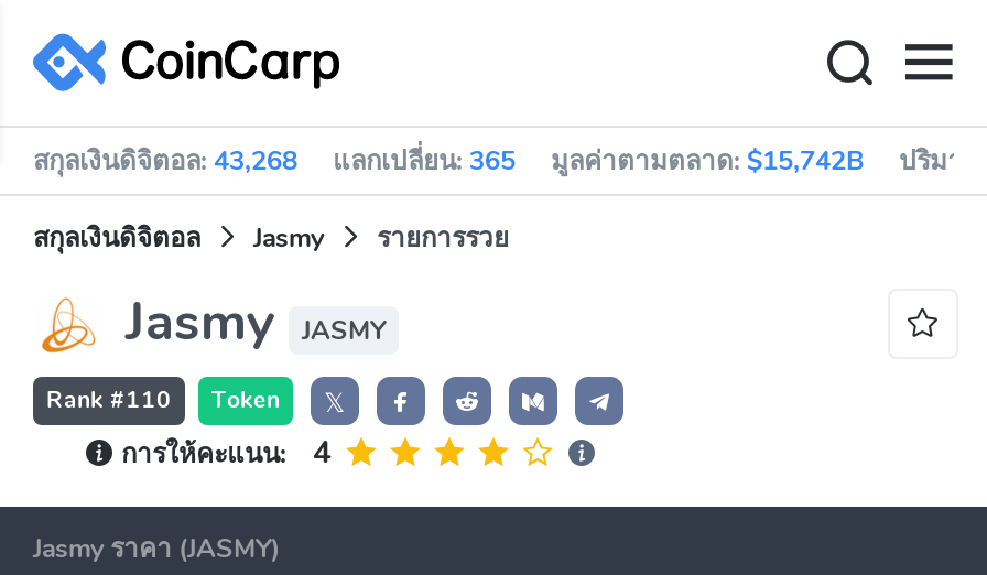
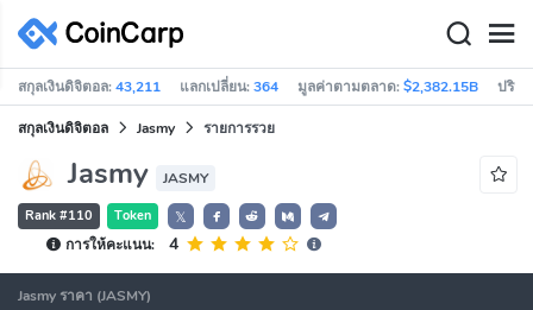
[33,143,297,178] สกุลเงินดิจิตอล: 43,268 -> [18,77,161,96] สกุลเงินดิจิตอล: 43,211
[333,143,516,178] แลกเปลี่ยน: 365 -> [180,77,278,96] แลกเปลี่ยน: 364
[551,143,864,178] มูลค่าตามตลาด: $15,742B -> [297,77,478,96] มูลค่าตามตลาด: $2,382.15B

